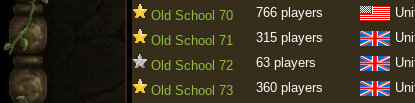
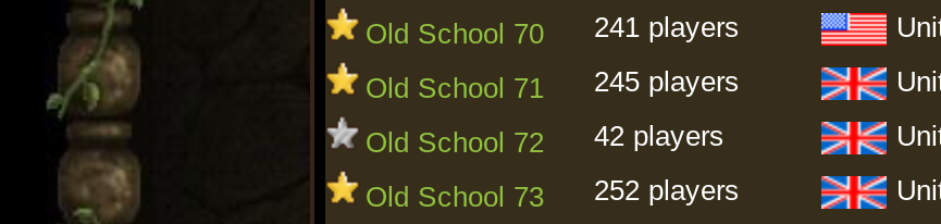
[150,5,322,23] Old School 70 766 players -> [366,11,740,50] Old School 70 241 players
[150,30,322,48] Old School 71 315 players -> [366,65,740,104] Old School 71 245 players
[150,55,315,73] Old School 72 63 players -> [366,120,725,159] Old School 72 42 players
[150,80,322,98] Old School 73 360 players -> [366,174,740,213] Old School 73 252 players

